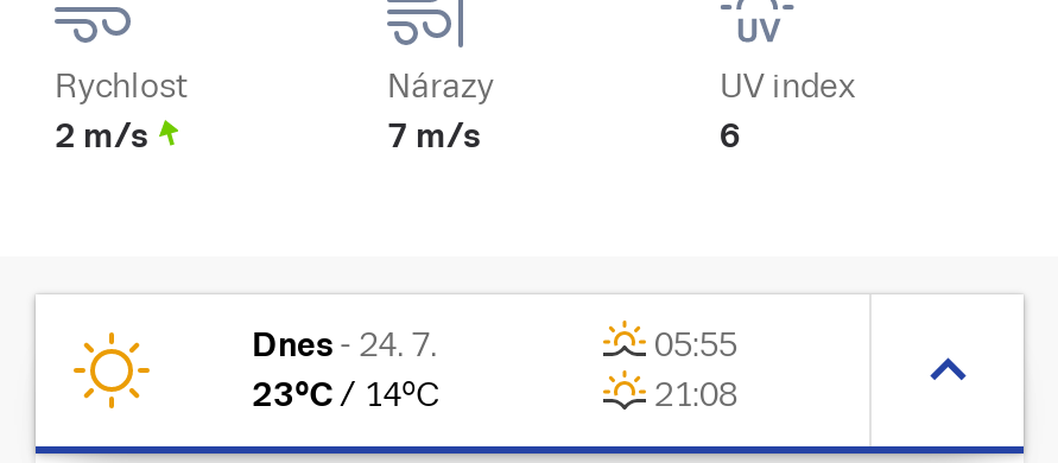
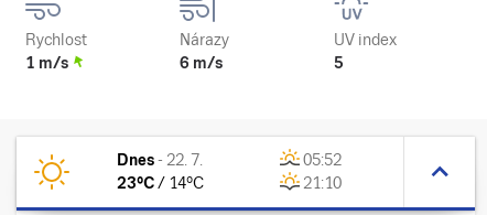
[55,116,147,154] 2 m/s -> [25,54,68,72] 1 m/s
[387,116,480,154] 7 m/s -> [180,54,223,72] 6 m/s
[720,116,741,154] 6 -> [334,54,344,72] 5
[252,325,437,363] Dnes - 24. 7. -> [117,151,203,169] Dnes - 22. 7.
[654,325,737,363] 05:55 -> [303,151,342,169] 05:52
[654,375,737,413] 21:08 -> [303,174,342,192] 21:10

